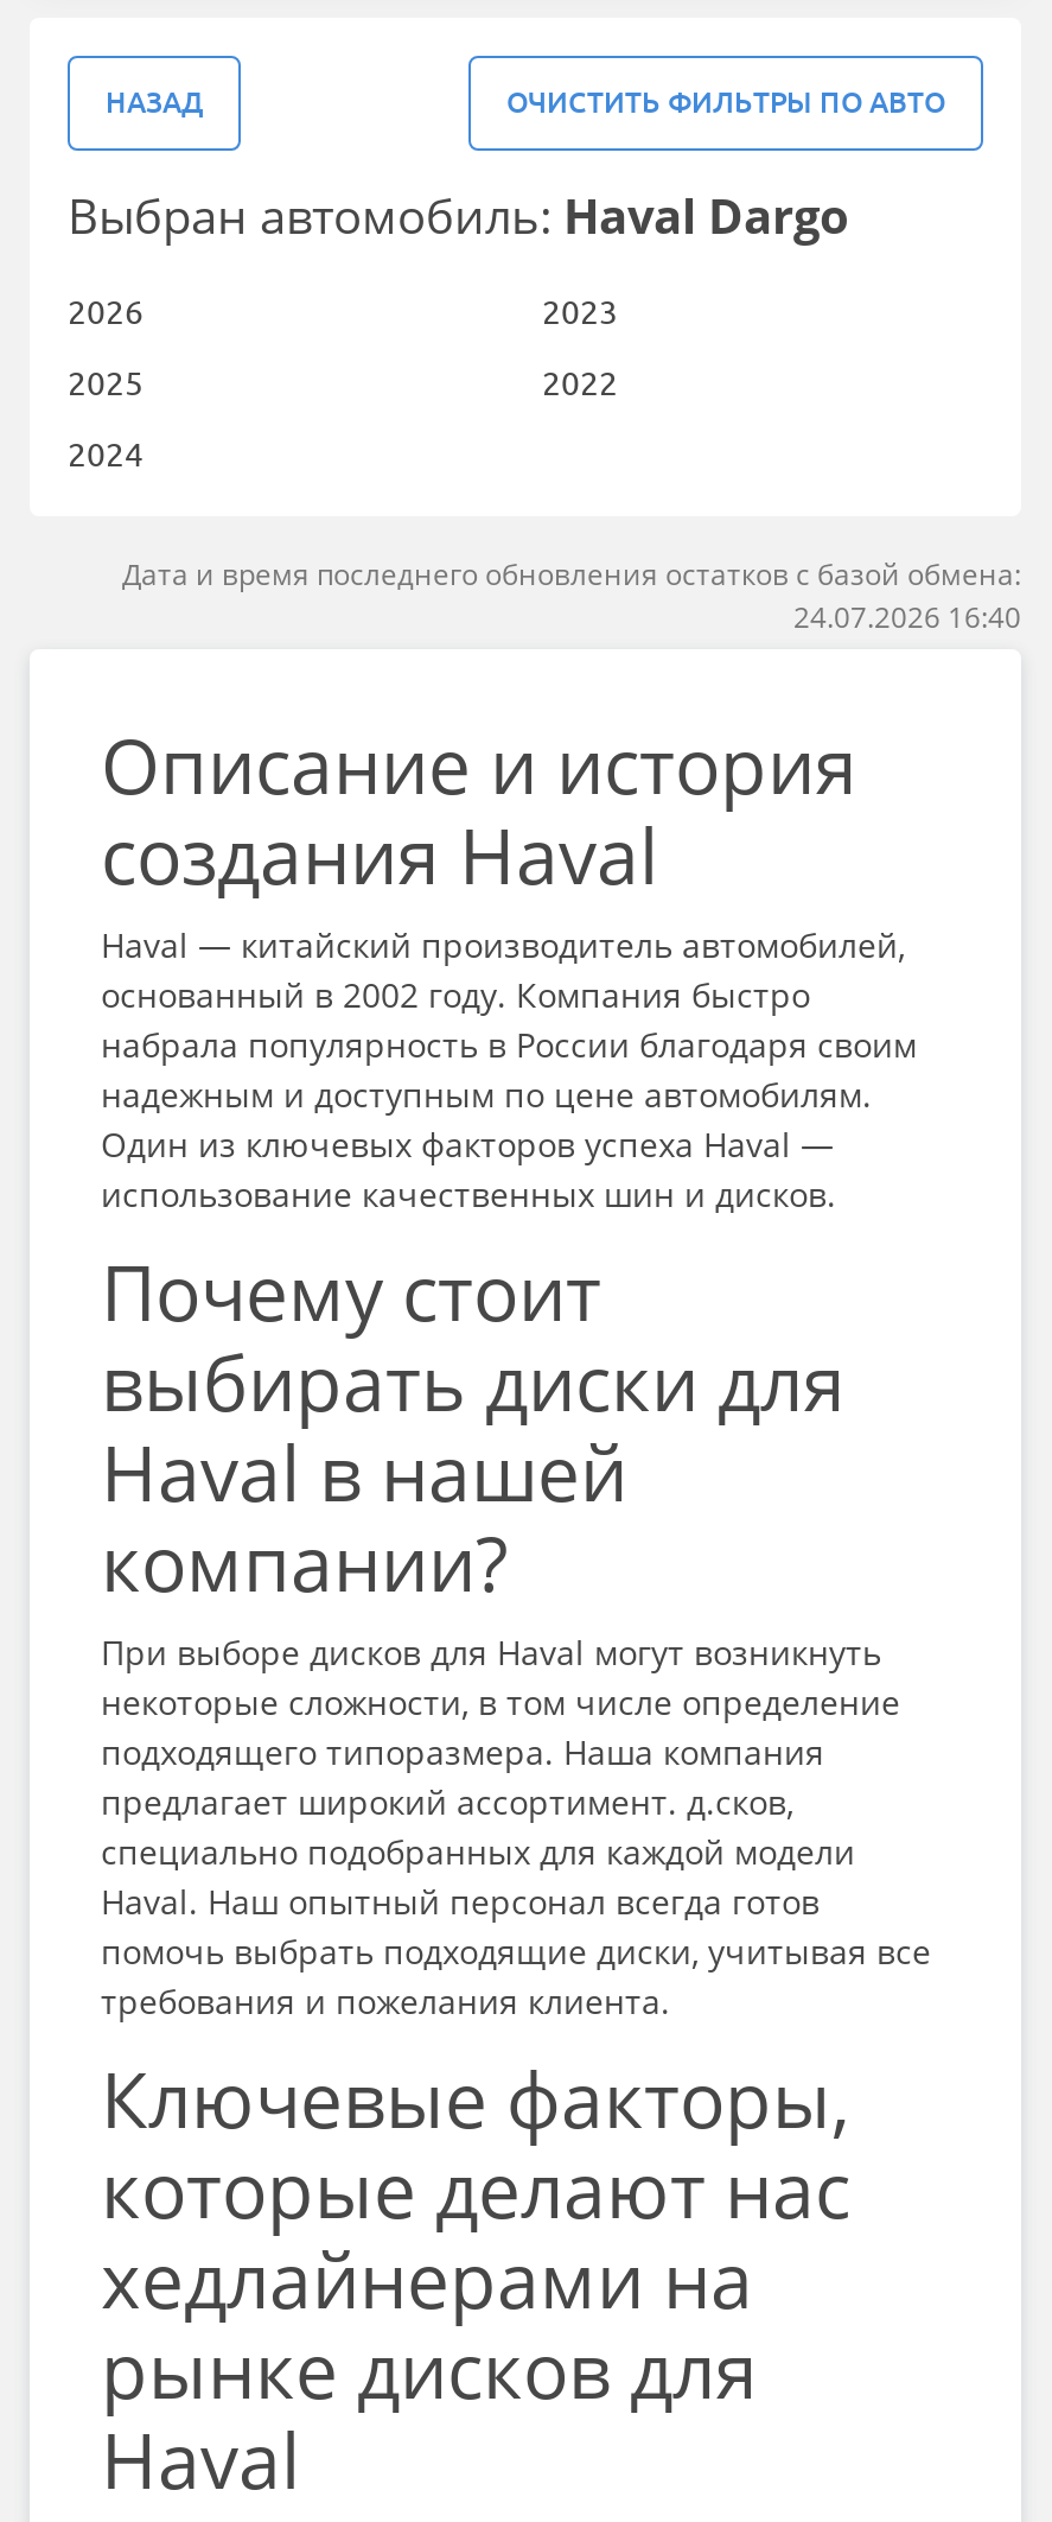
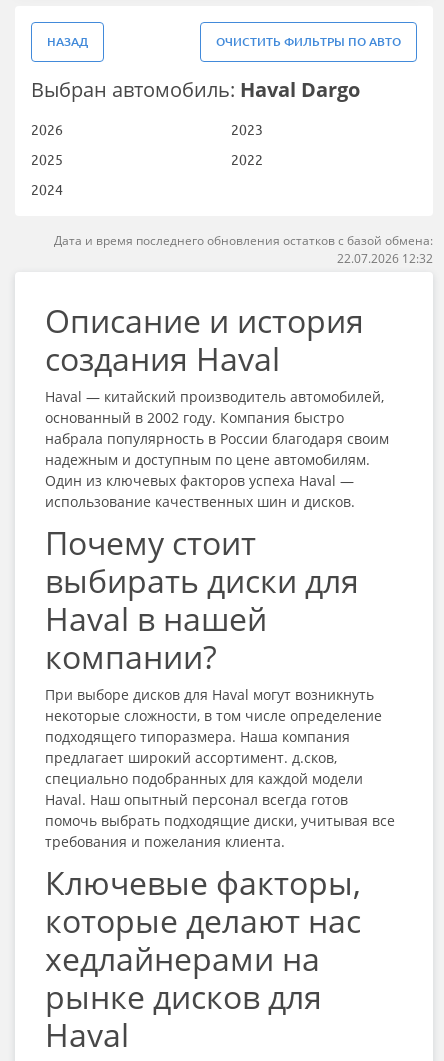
[793,597,1021,637] 24.07.2026 16:40 -> [337,250,433,267] 22.07.2026 12:32

